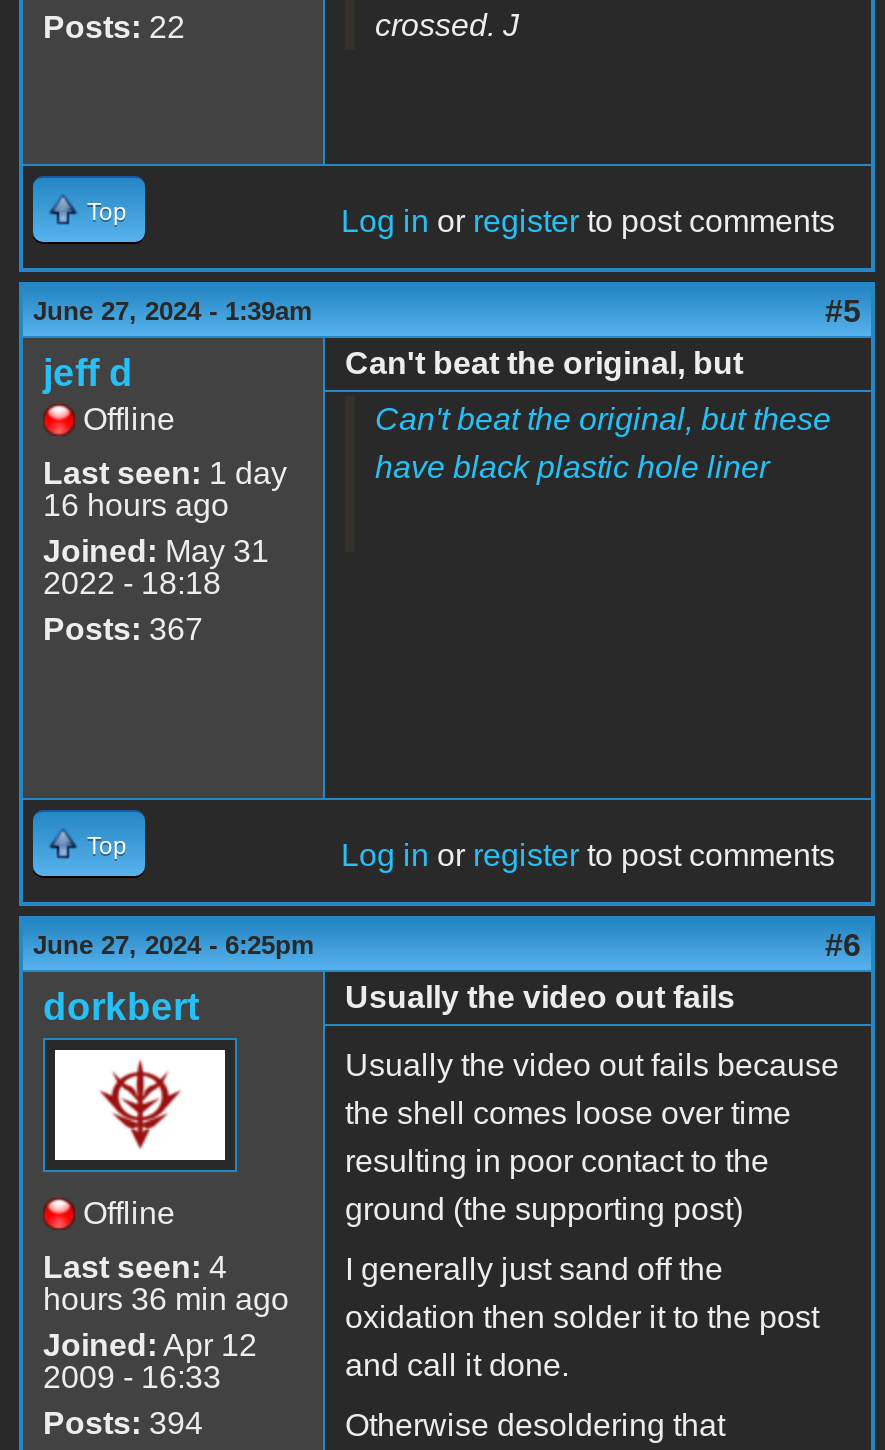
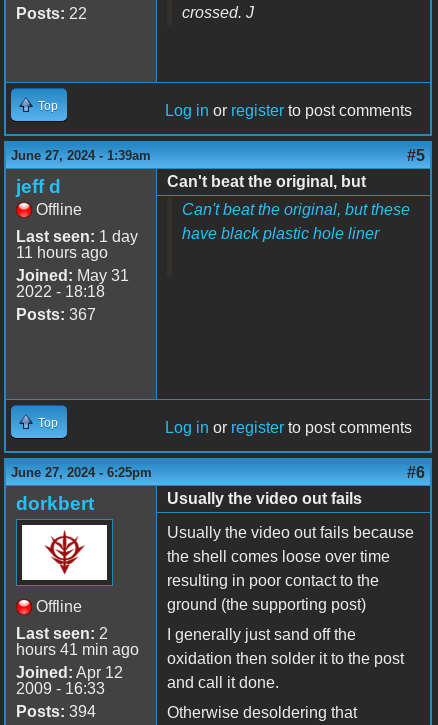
[43,488,229,522] 16 hours ago -> [16,244,108,261] 11 hours ago
[43,1250,227,1284] Last seen: 4 -> [16,625,108,642] Last seen: 2
[43,1282,289,1316] hours 36 min ago -> [16,641,139,658] hours 41 min ago

